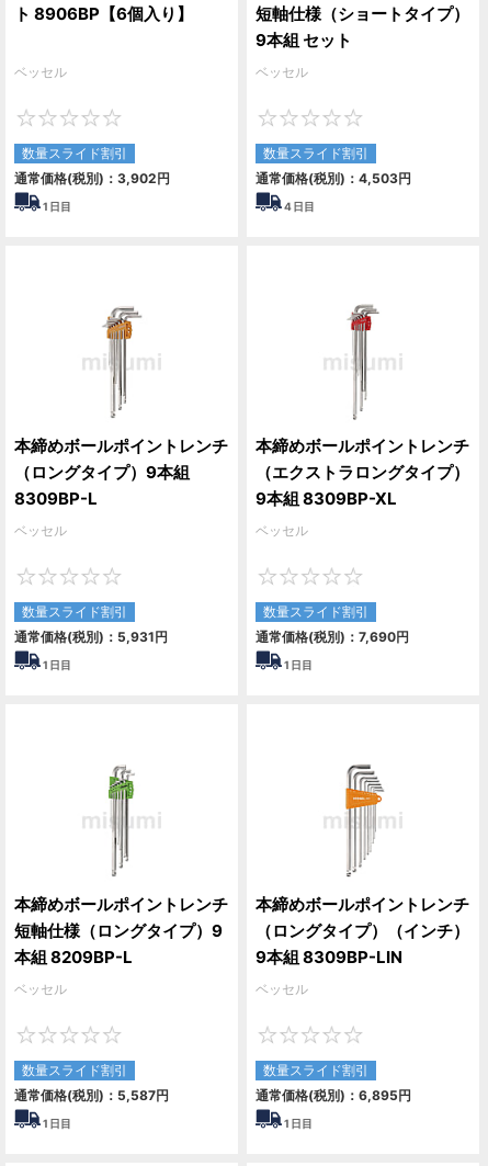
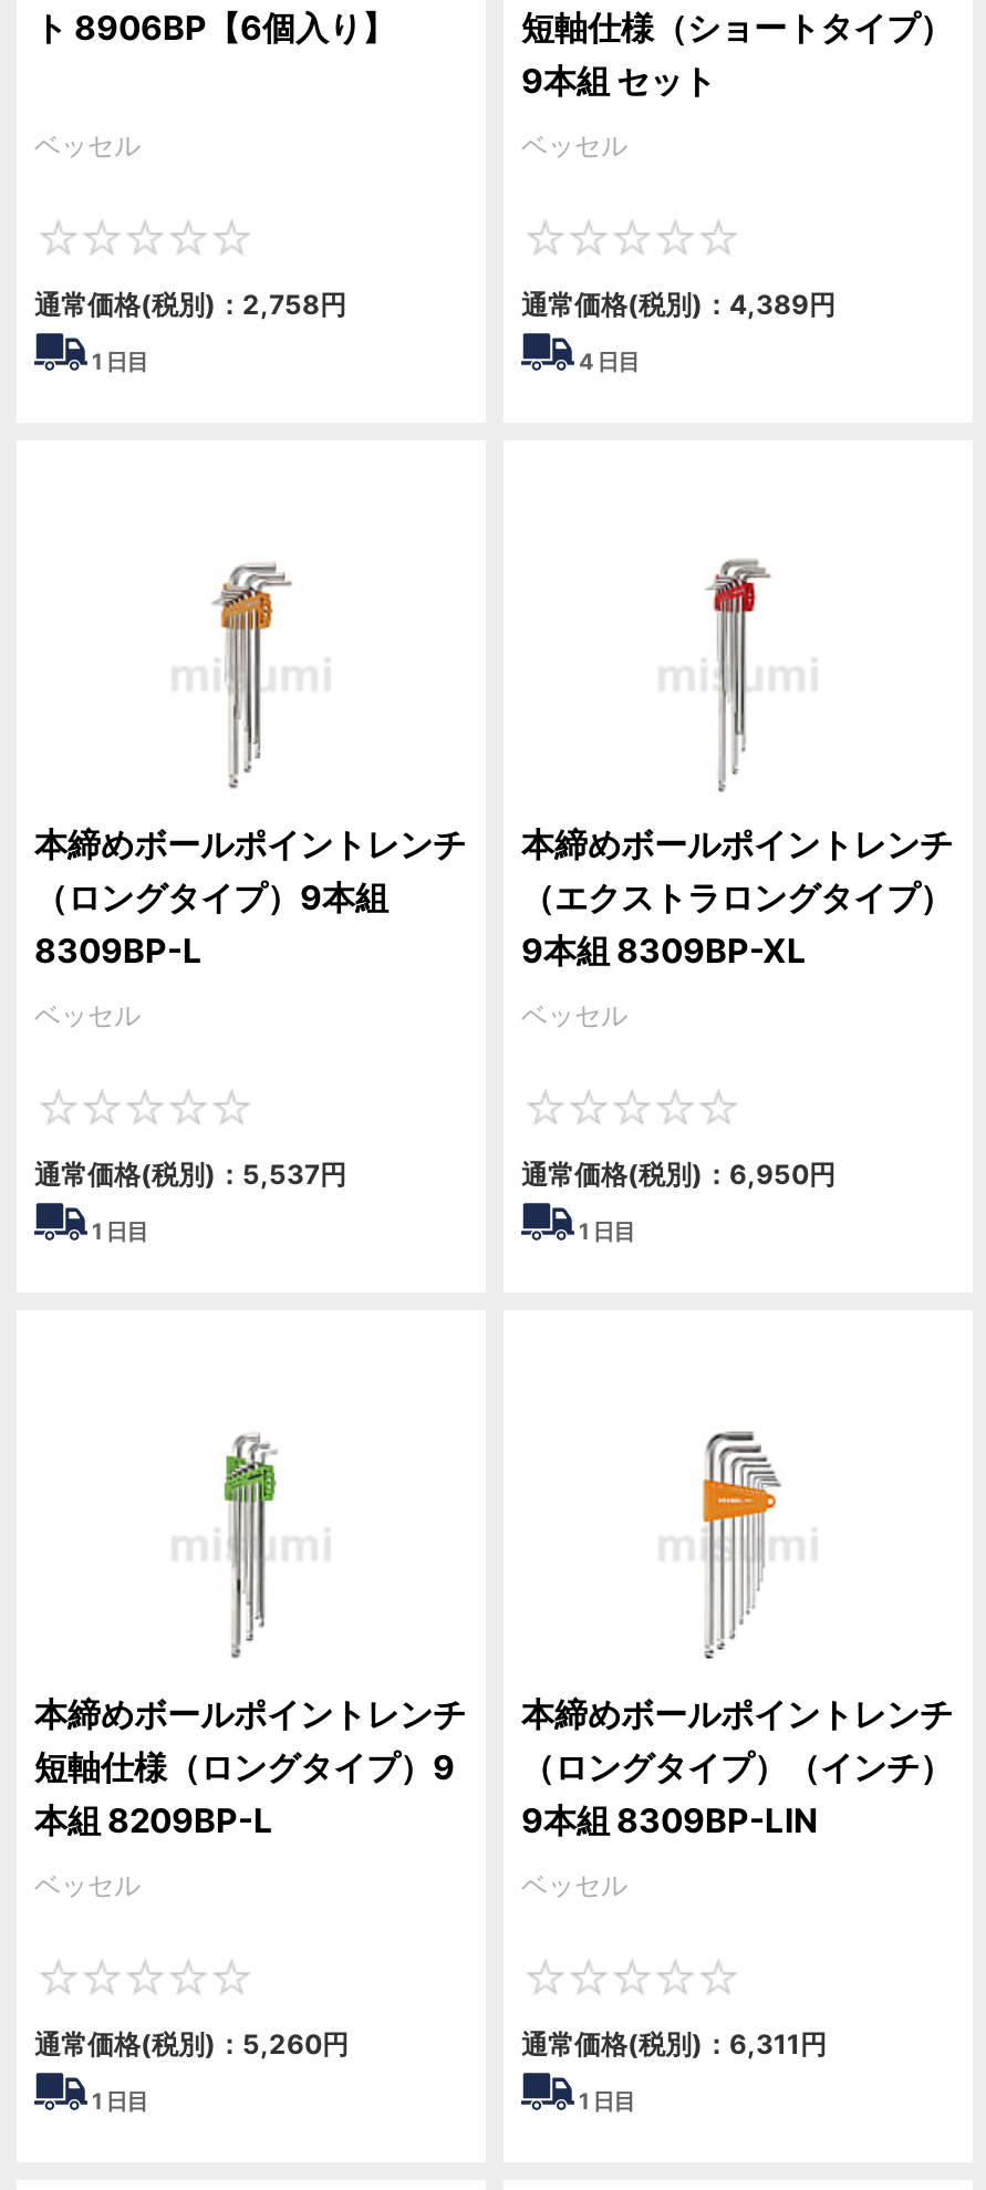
[14,145,170,186] 数量スライド割引 | 通常価格(税別)：3,902円 -> [34,288,346,321] 通常価格(税別)：2,758円
[256,145,411,186] 数量スライド割引 | 通常価格(税別)：4,503円 -> [521,288,835,321] 通常価格(税別)：4,389円
[14,603,168,645] 数量スライド割引 | 通常価格(税別)：5,931円 -> [34,1158,346,1191] 通常価格(税別)：5,537円
[256,603,409,645] 数量スライド割引 | 通常価格(税別)：7,690円 -> [521,1158,835,1191] 通常価格(税別)：6,950円
[14,1062,169,1103] 数量スライド割引 | 通常価格(税別)：5,587円 -> [34,2027,349,2061] 通常価格(税別)：5,260円
[256,1062,411,1103] 数量スライド割引 | 通常価格(税別)：6,895円 -> [521,2027,827,2061] 通常価格(税別)：6,311円

